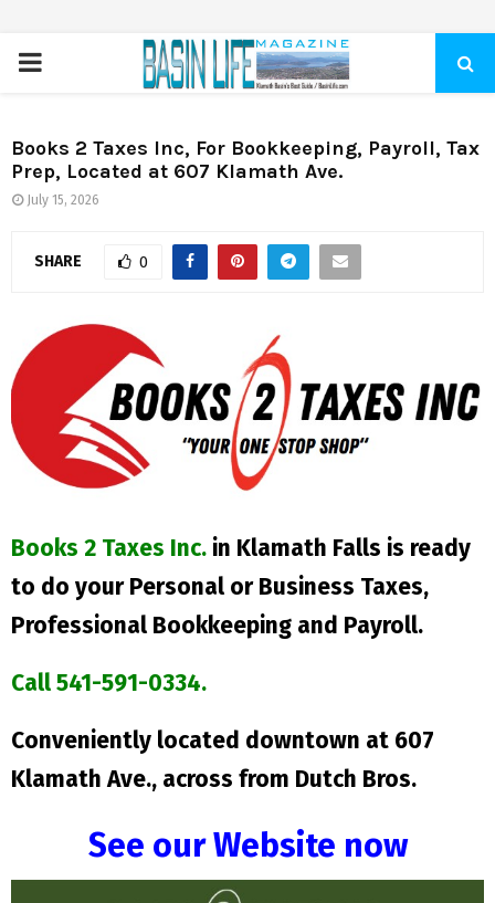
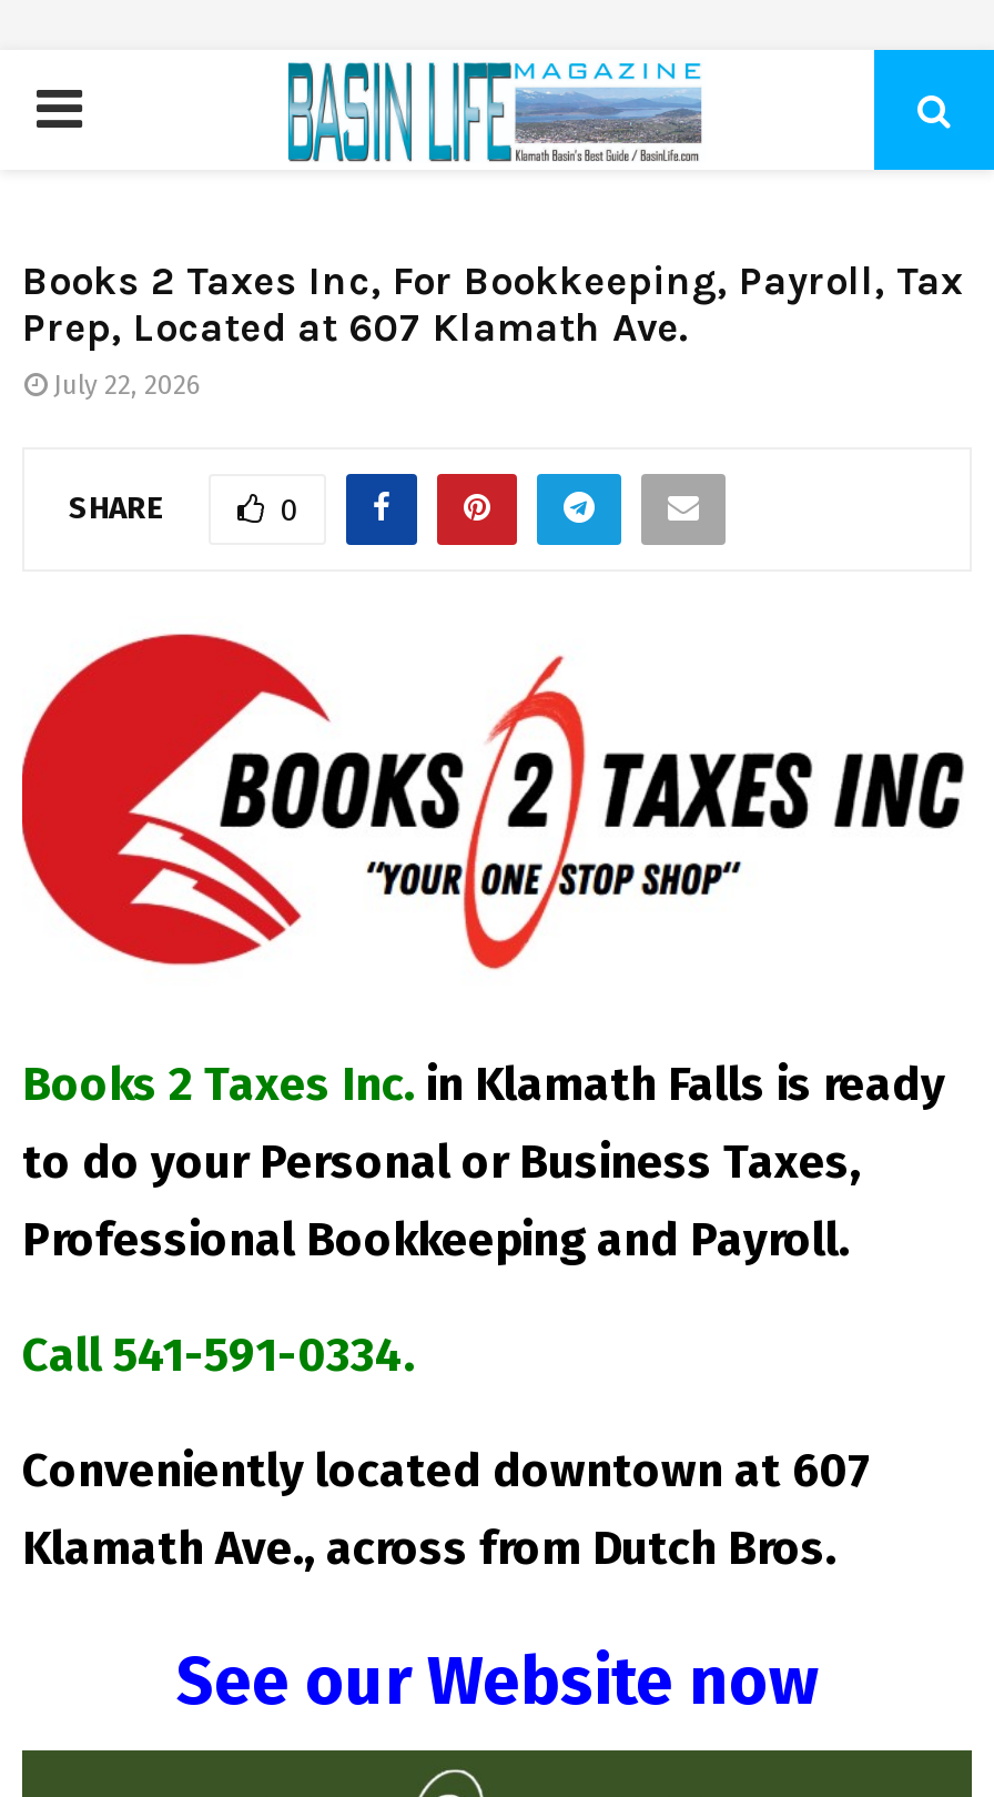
[27,192,99,208] July 15, 2026 -> [53,370,202,401] July 22, 2026

